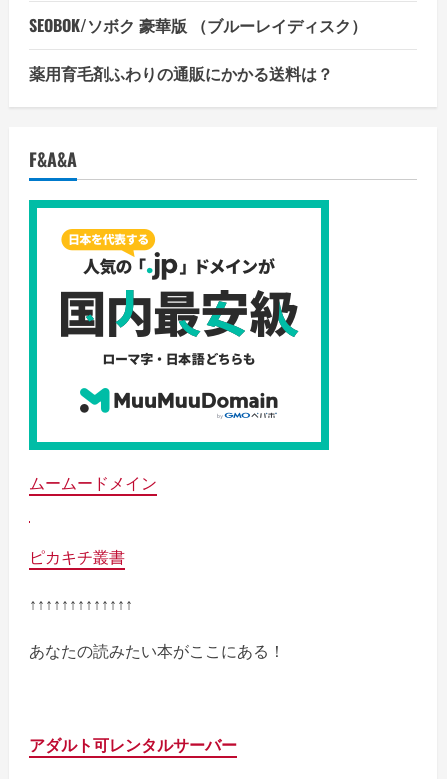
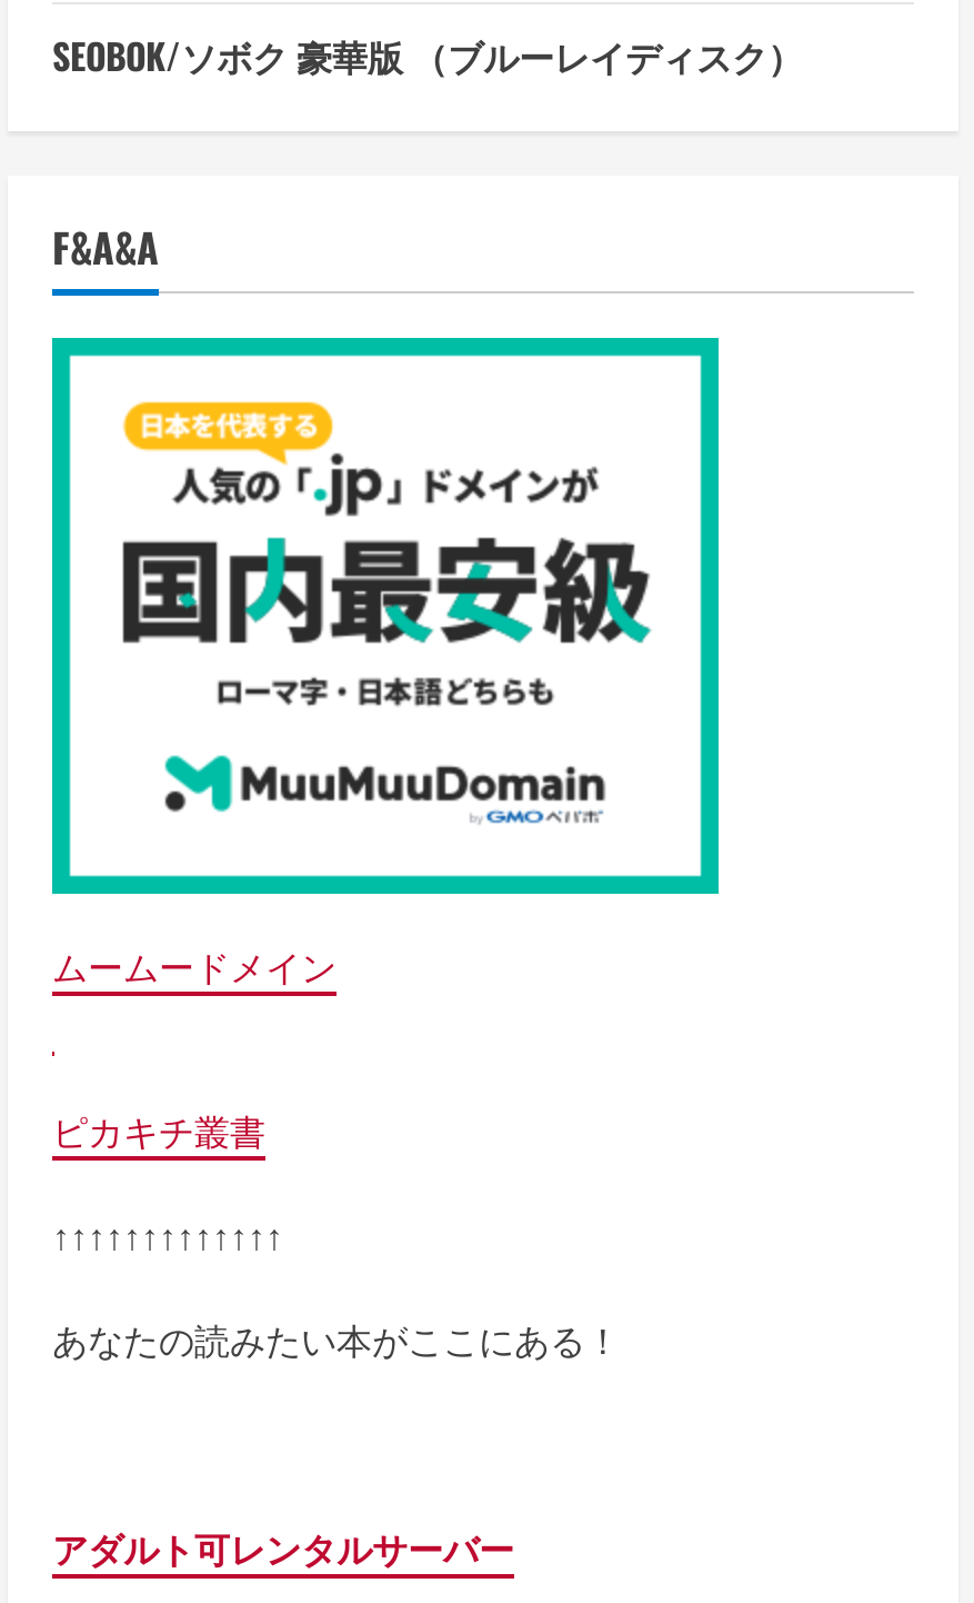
[29,61,333,85] 薬用育毛剤ふわりの通販にかかる送料は？ -> none

